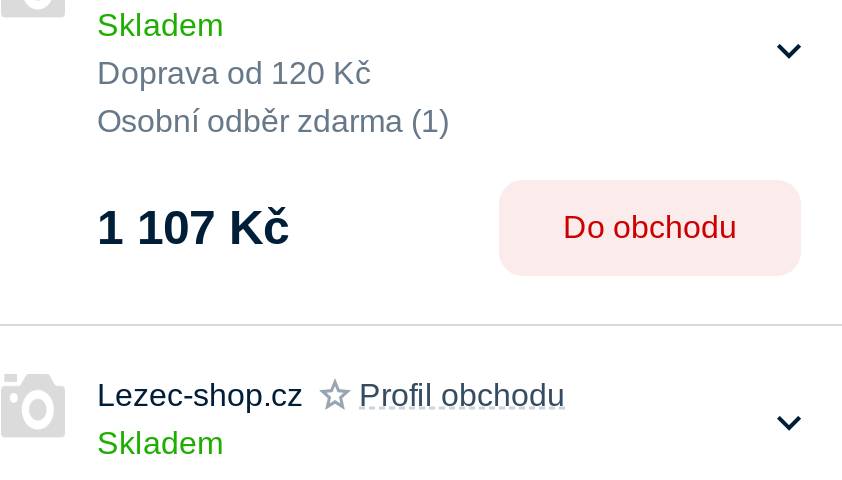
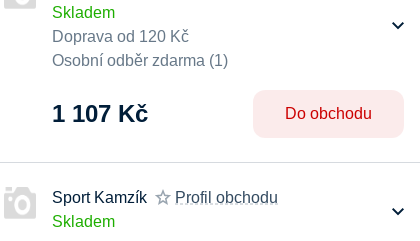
[97,378,303,412] Lezec-shop.cz -> [52,189,147,206] Sport Kamzík

